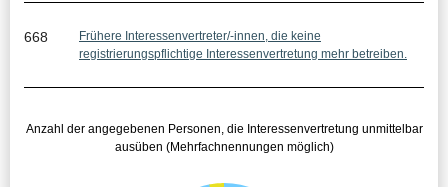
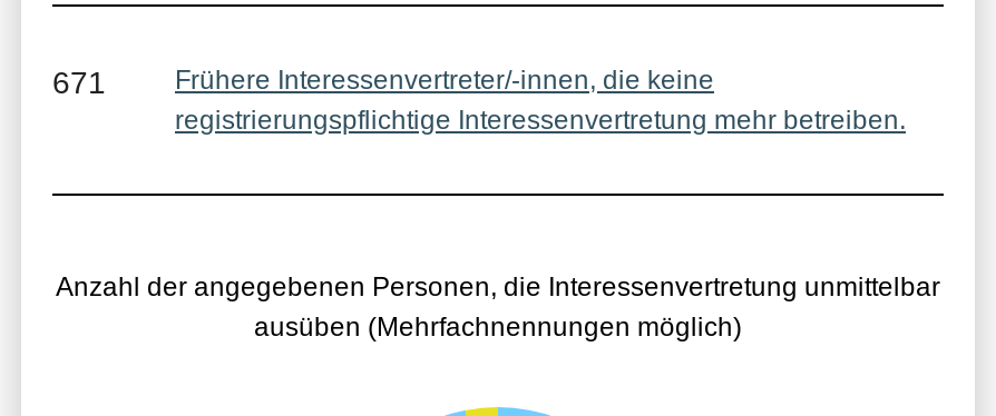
[24,29,48,45] 668 -> [52,64,106,100] 671

